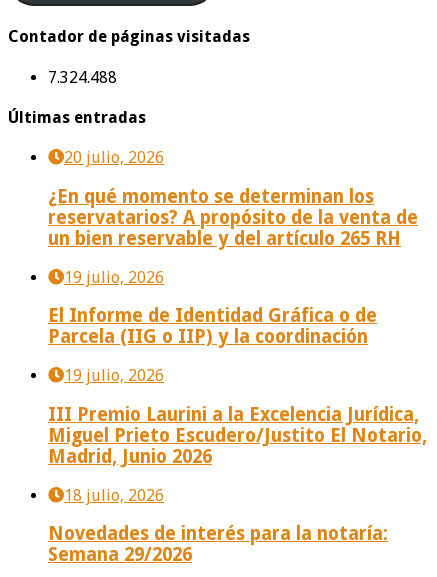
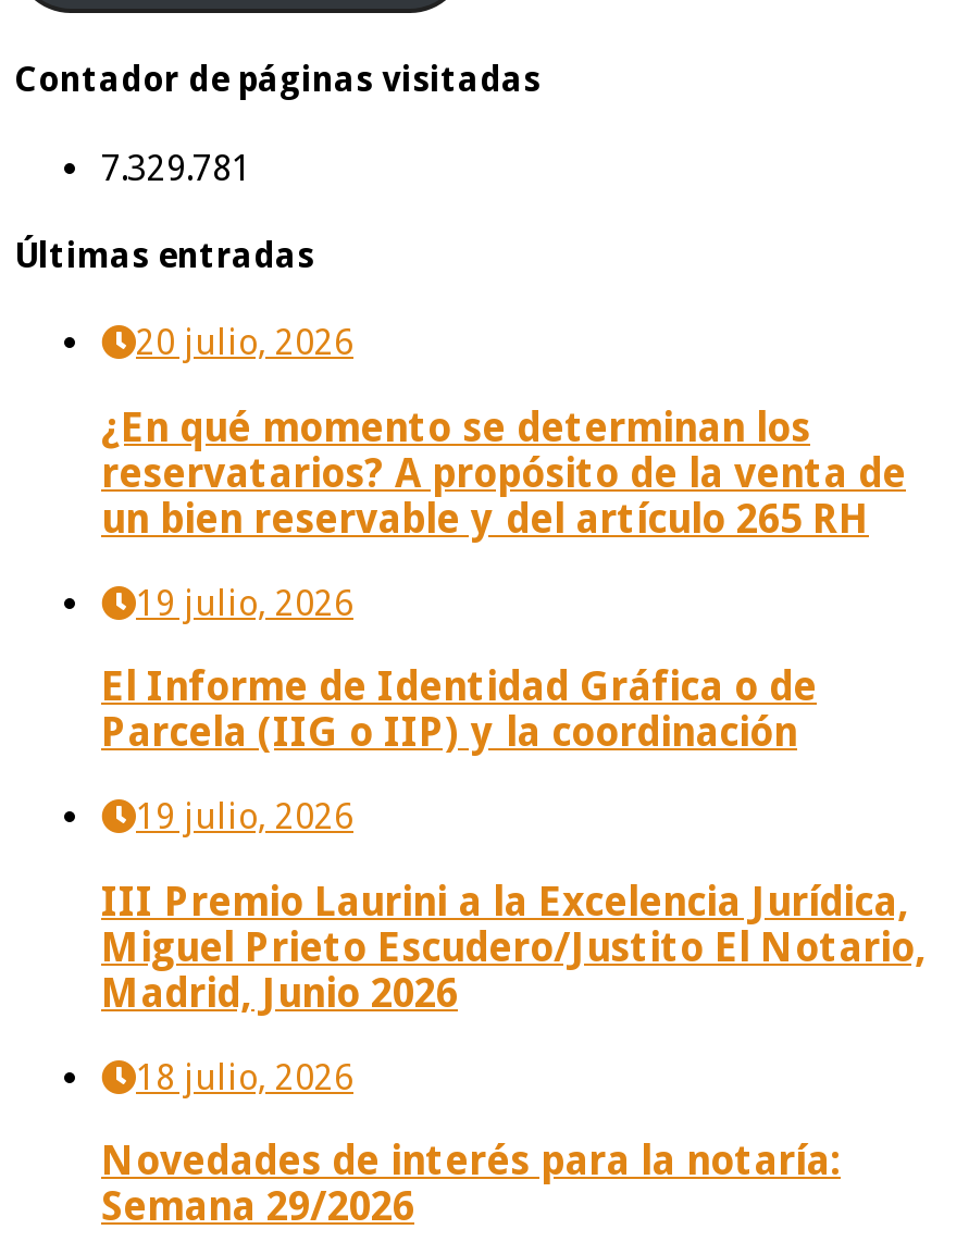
[48,68,117,87] 7.324.488 -> [101,147,251,189] 7.329.781

